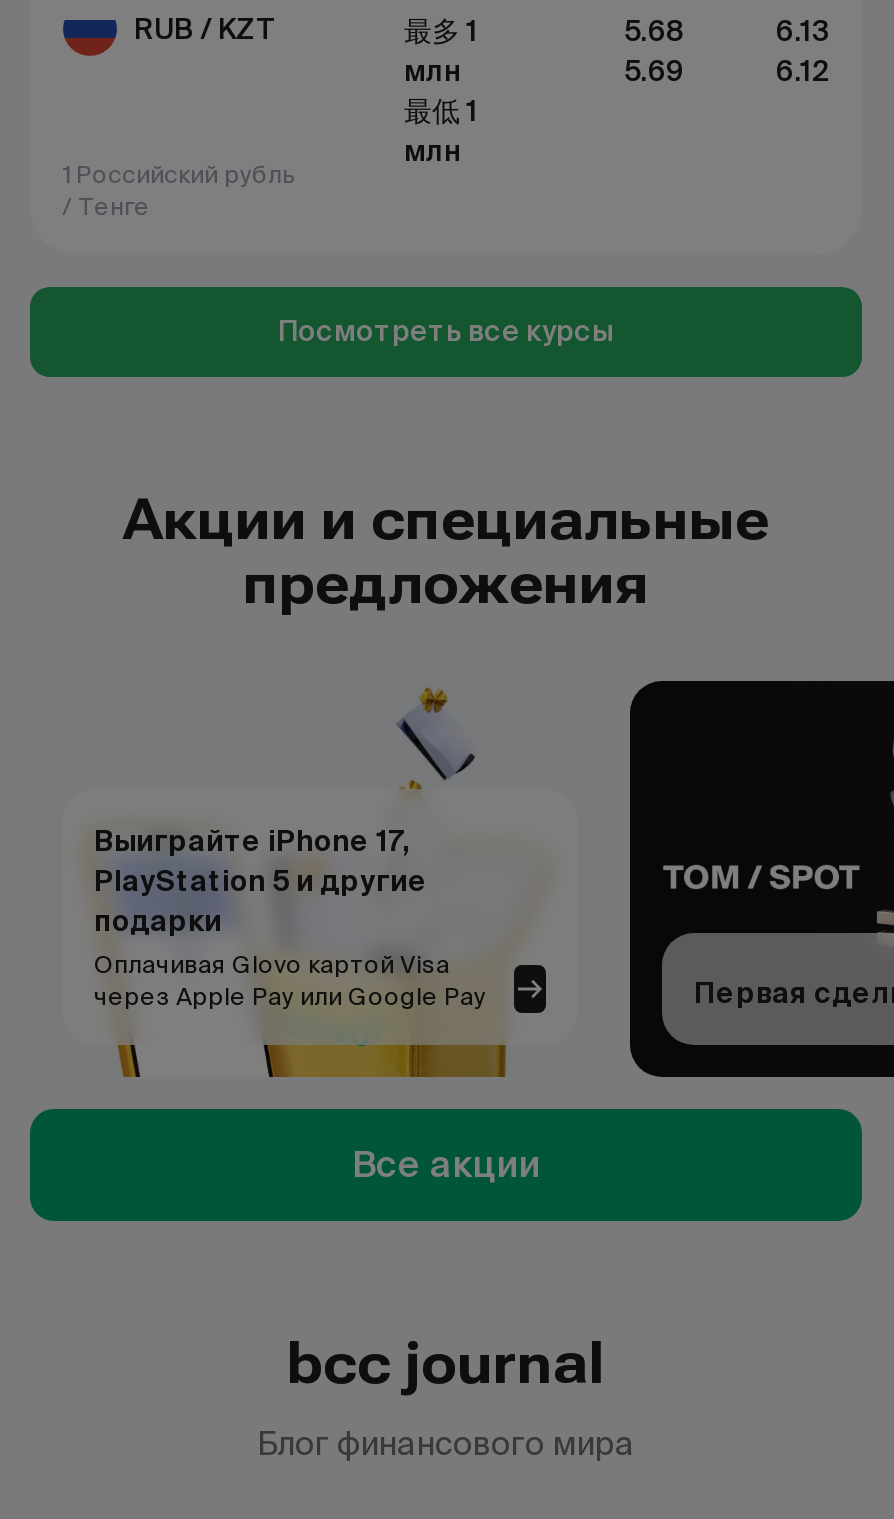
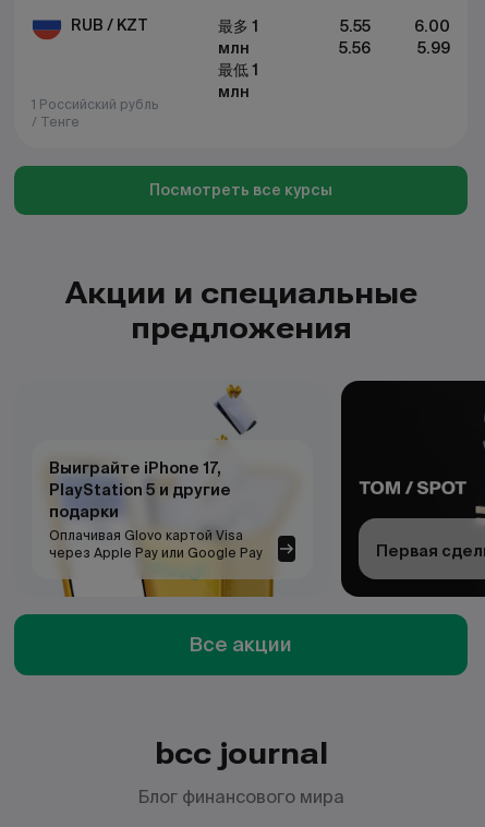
[624,12,684,48] 5.68 -> [340,16,371,36] 5.55
[776,12,830,48] 6.13 -> [414,16,450,36] 6.00
[624,52,684,88] 5.69 -> [339,38,371,57] 5.56
[776,52,830,88] 6.12 -> [417,38,450,57] 5.99

